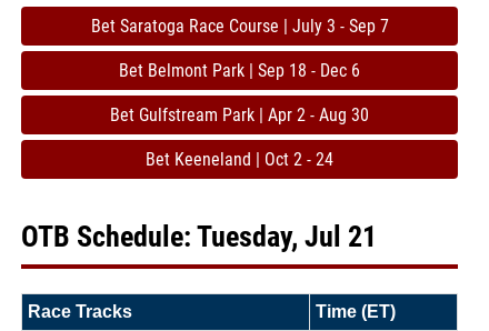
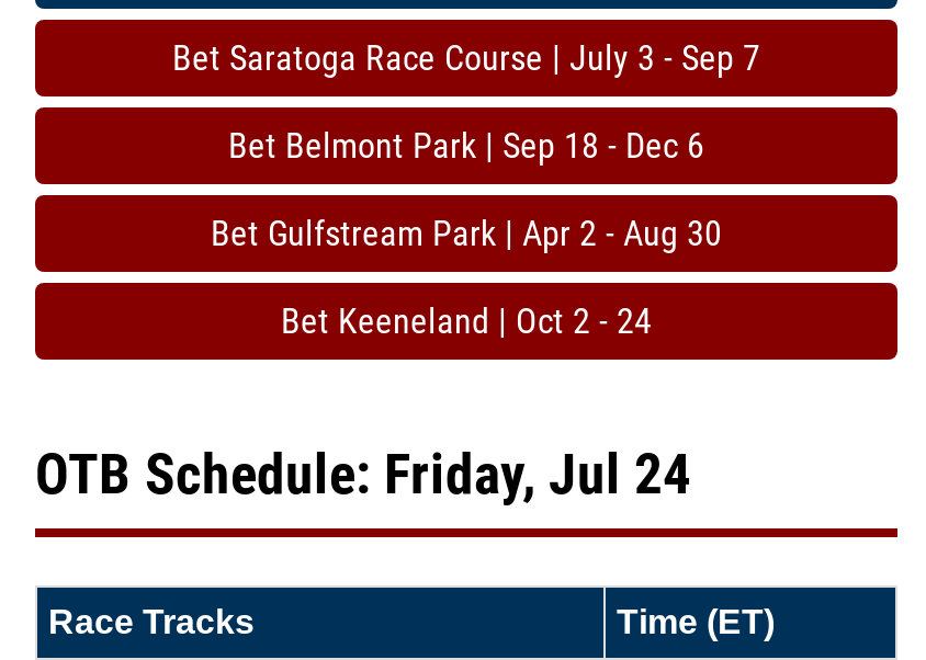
[21,220,377,253] OTB Schedule: Tuesday, Jul 21 -> [35,441,691,506] OTB Schedule: Friday, Jul 24

